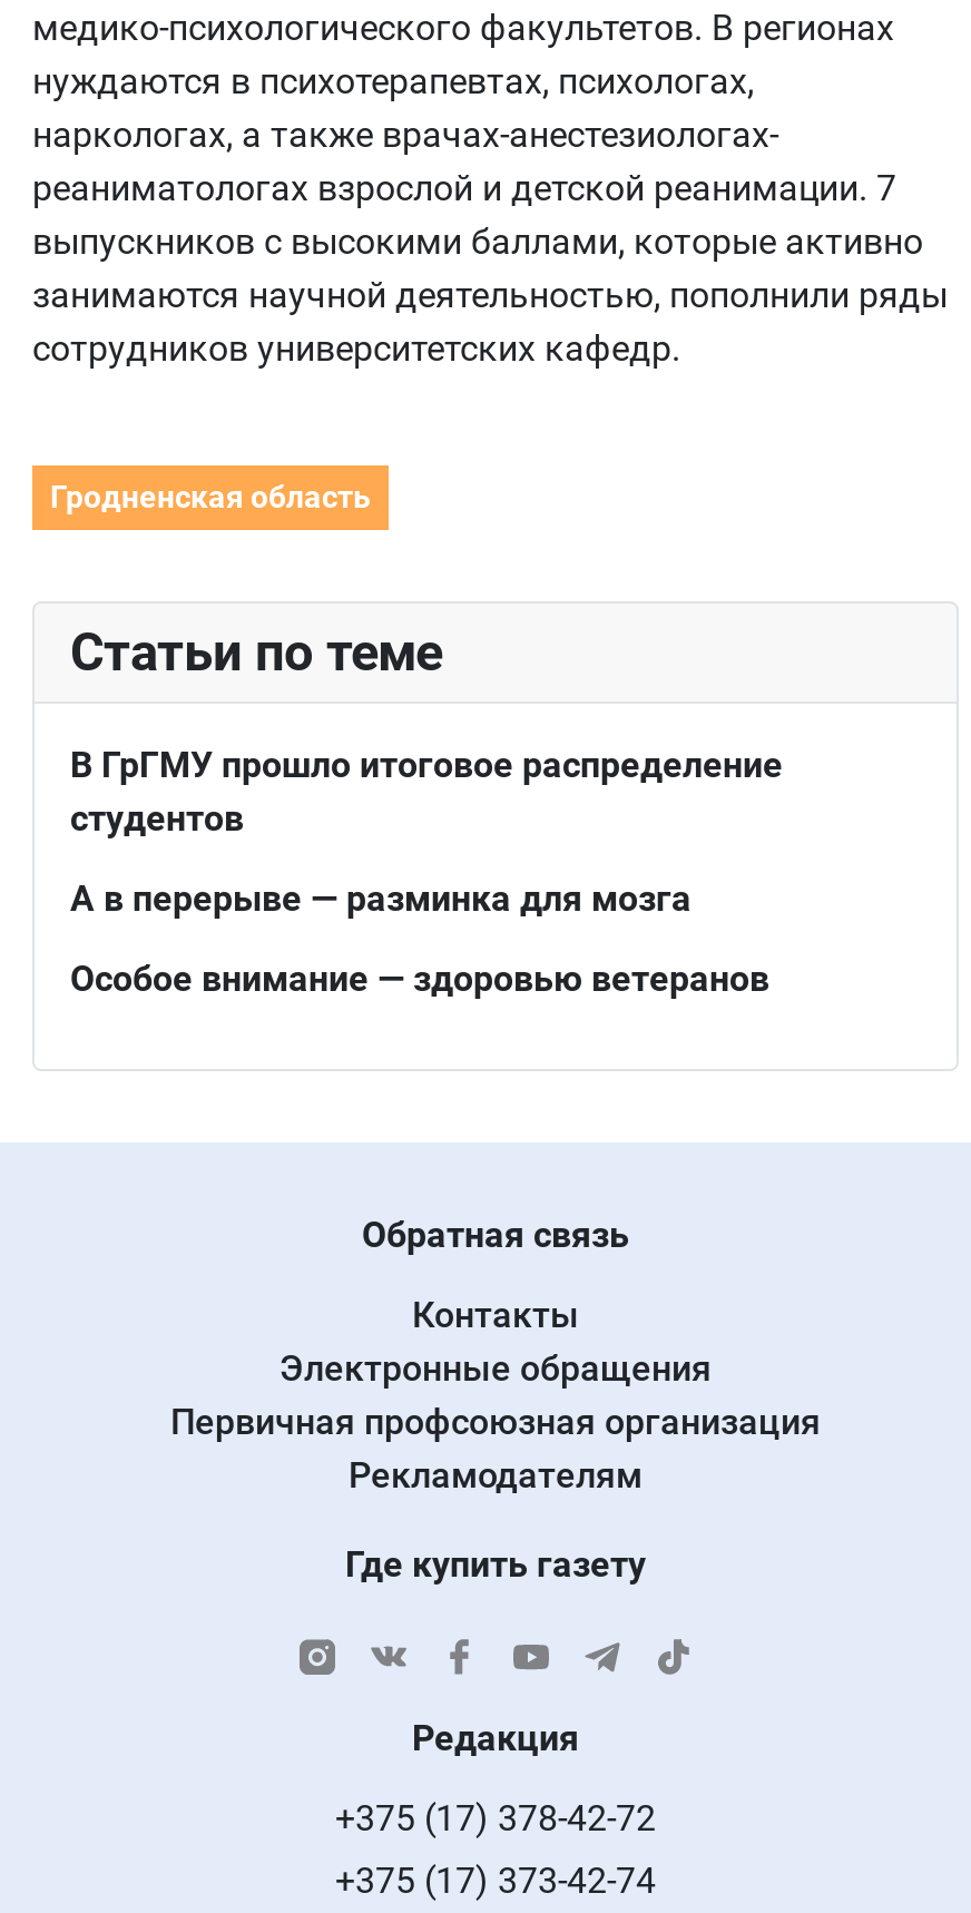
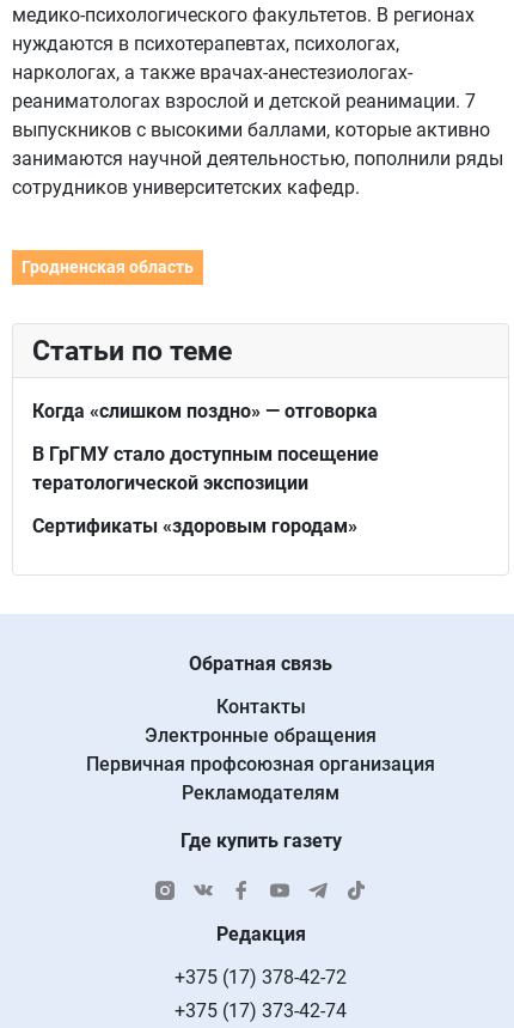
[70,744,783,840] В ГрГМУ прошло итоговое распределение | студентов -> [32,400,378,422] Когда «слишком поздно» — отговорка
[70,877,692,920] А в перерыве — разминка для мозга -> [32,443,379,494] В ГрГМУ стало доступным посещение | тератологической экспозиции
[70,958,769,1000] Особое внимание — здоровью ветеранов -> [32,515,357,537] Сертификаты «здоровым городам»

